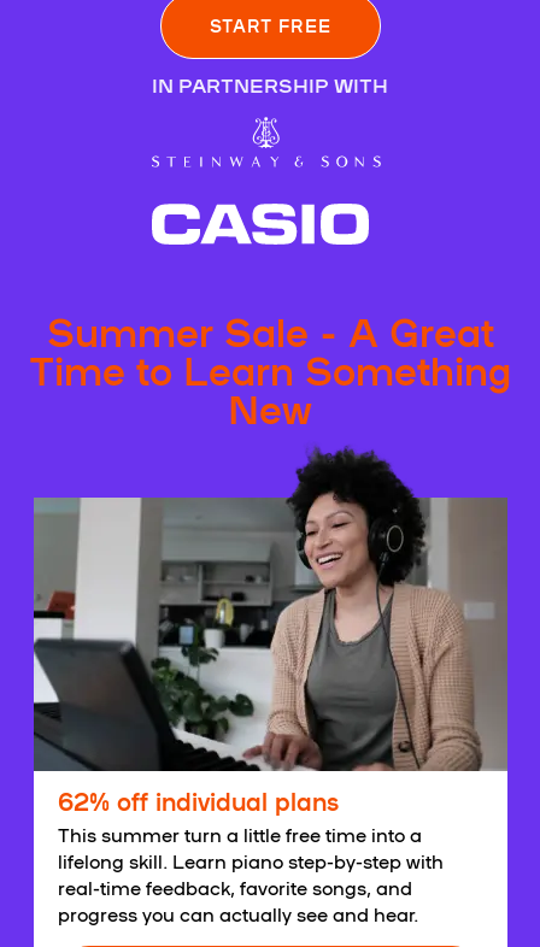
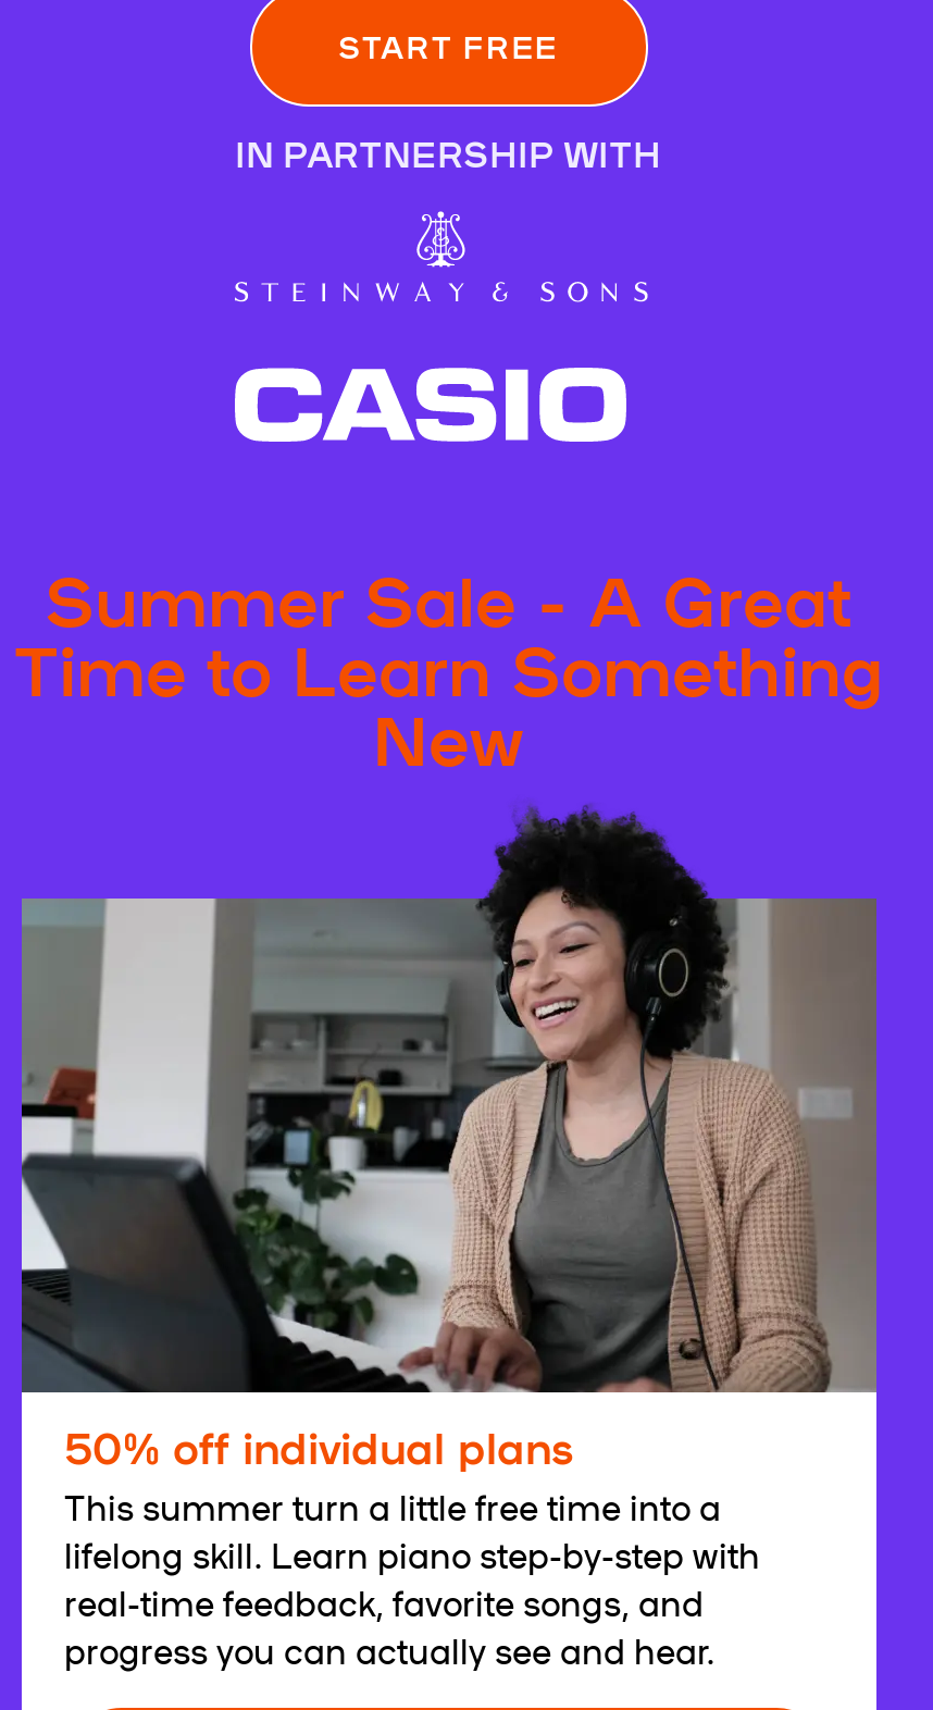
[57,783,338,816] 62% off individual plans -> [64,1413,573,1474] 50% off individual plans

